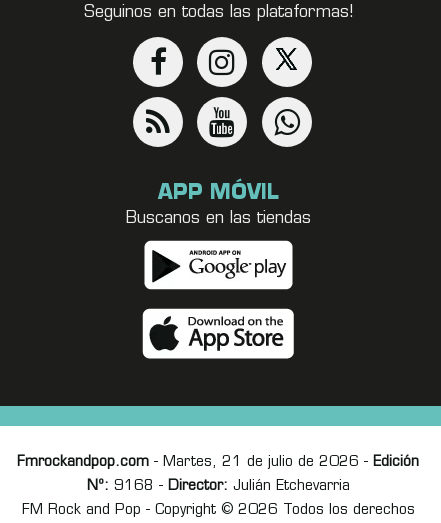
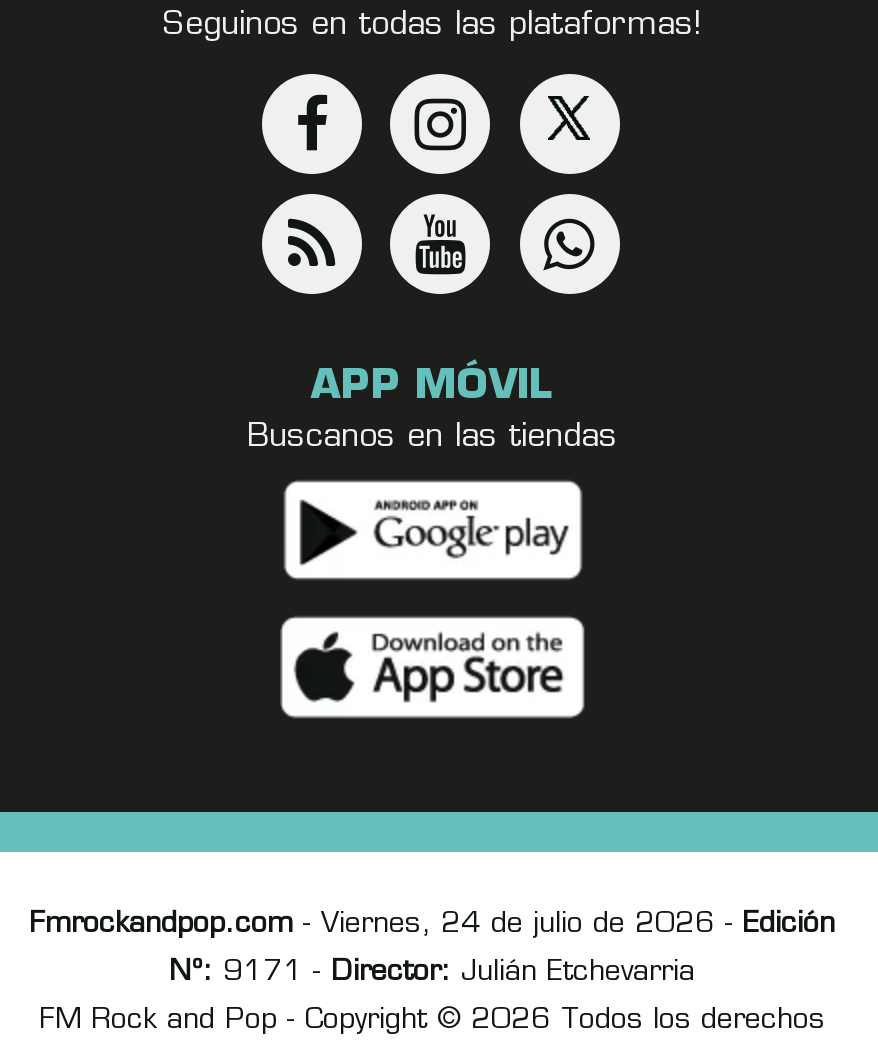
[17,455,419,470] Fmrockandpop.com - Martes, 21 de julio de 2026 - Edición -> [29,910,835,940] Fmrockandpop.com - Viernes, 24 de julio de 2026 - Edición
[86,479,349,494] Nº: 9168 - Director: Julián Etchevarria -> [169,958,695,988] Nº: 9171 - Director: Julián Etchevarria

